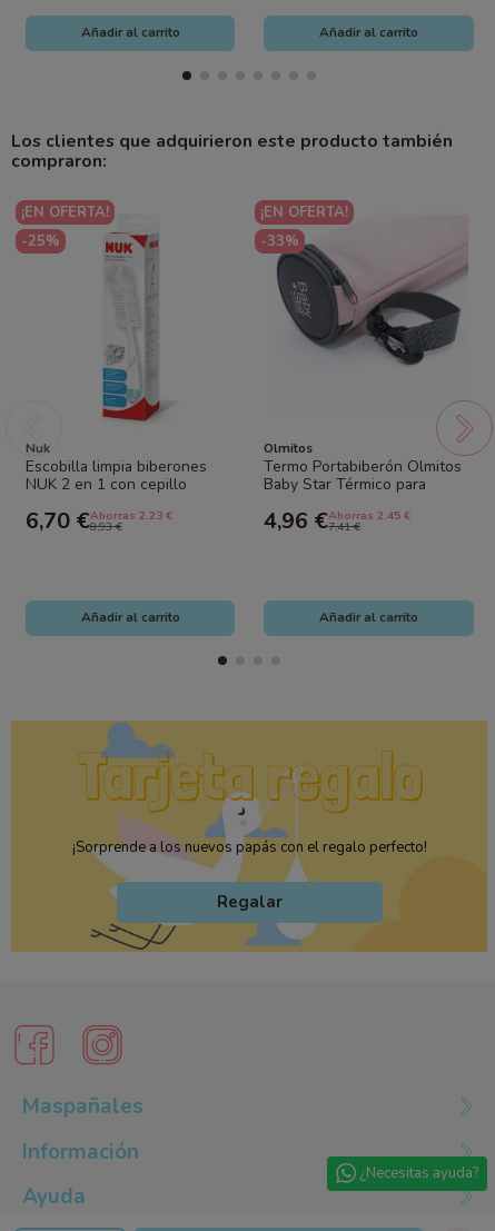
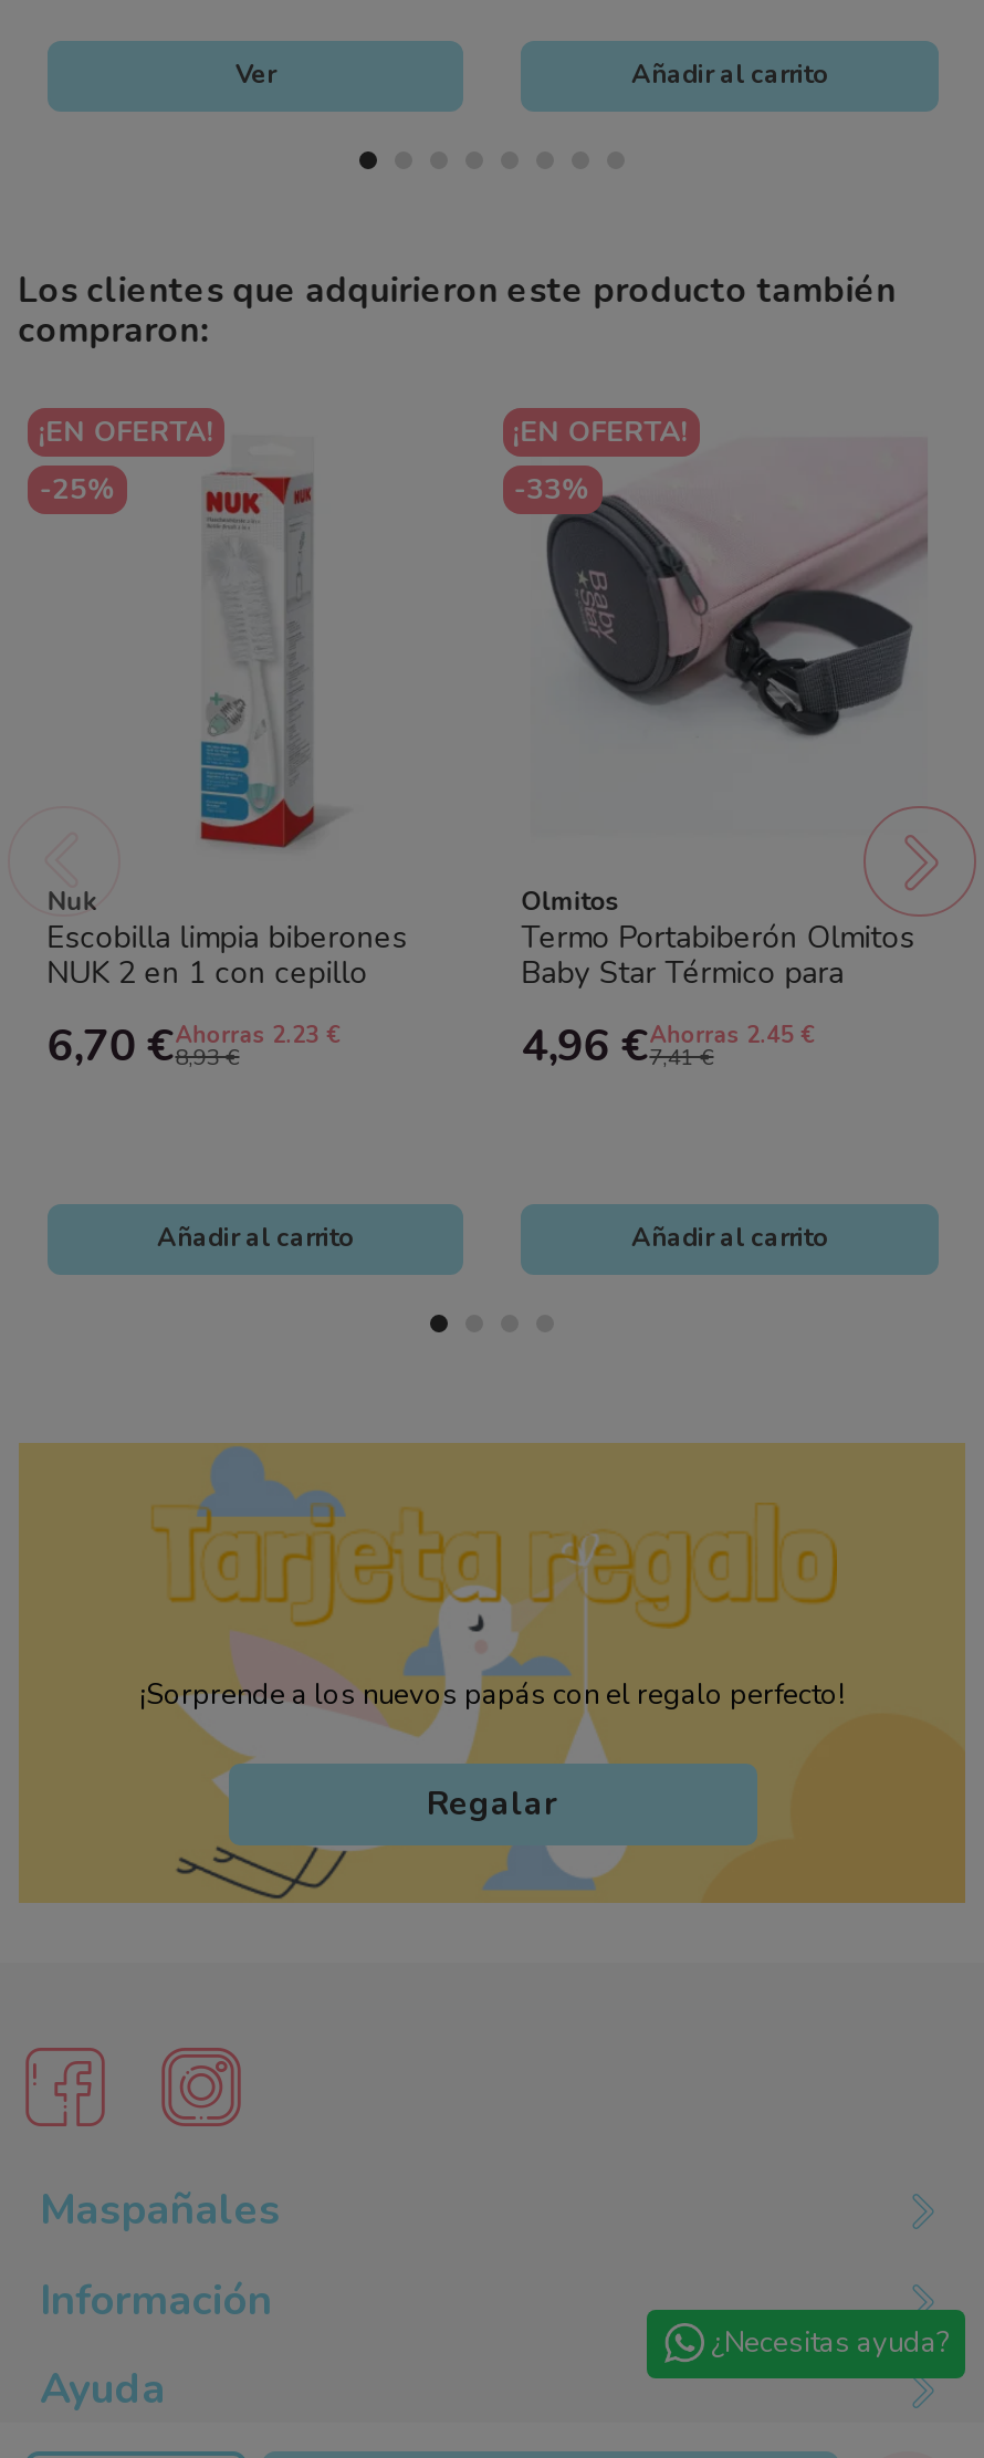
[81,23,180,41] Añadir al carrito -> [235,57,275,92] Ver

